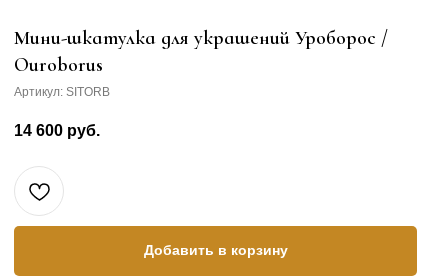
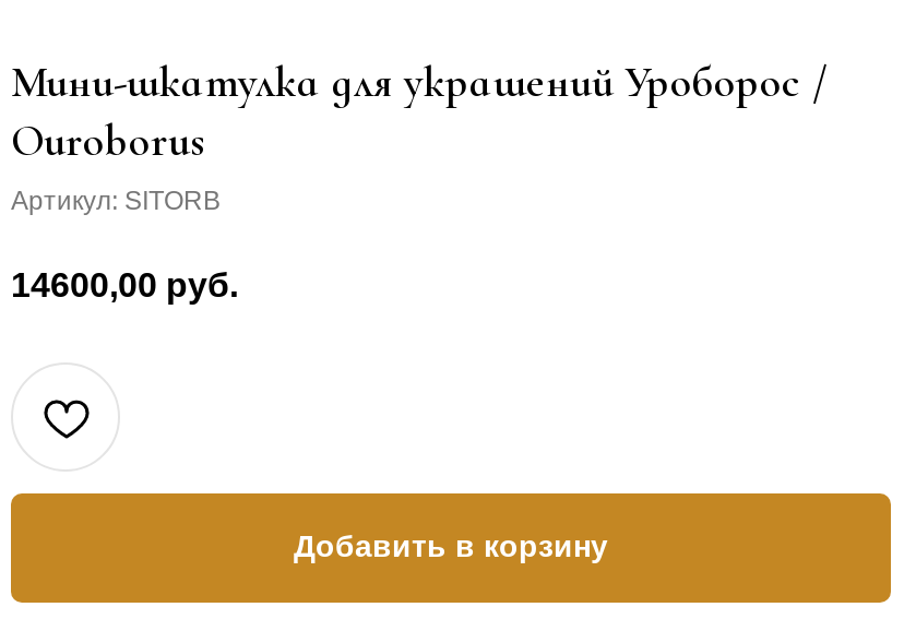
[14,122,100,139] 14 600 руб. -> [11,267,238,304] 14600,00 руб.

